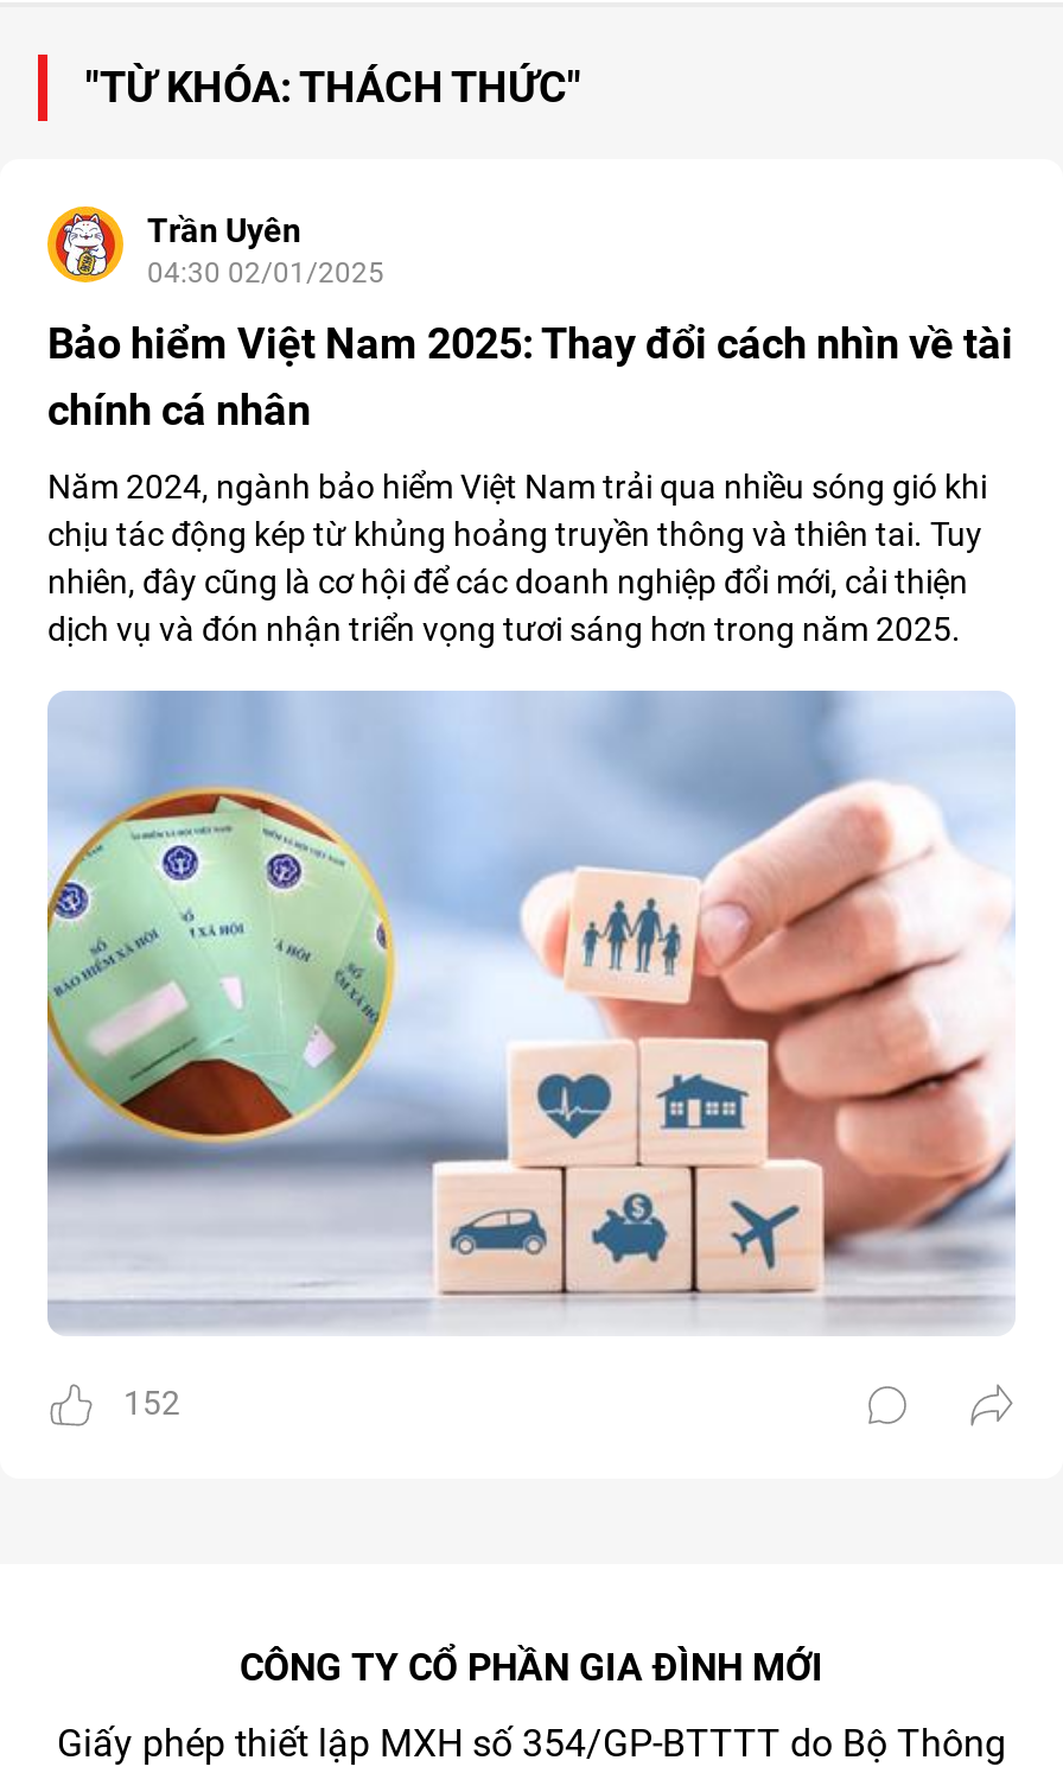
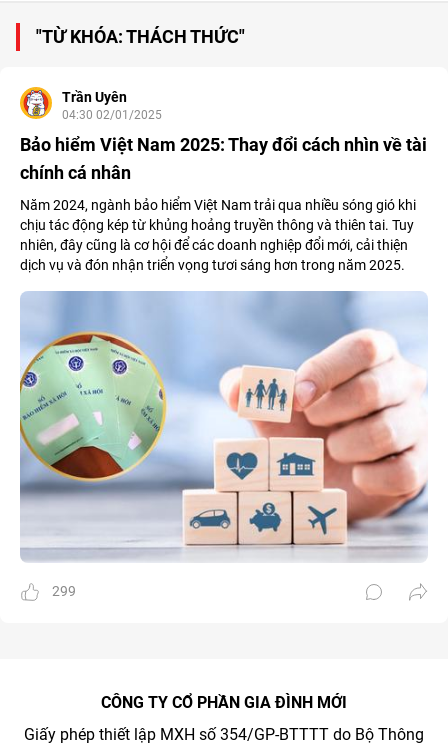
[123,1384,180,1422] 152 -> [52,583,76,599] 299

